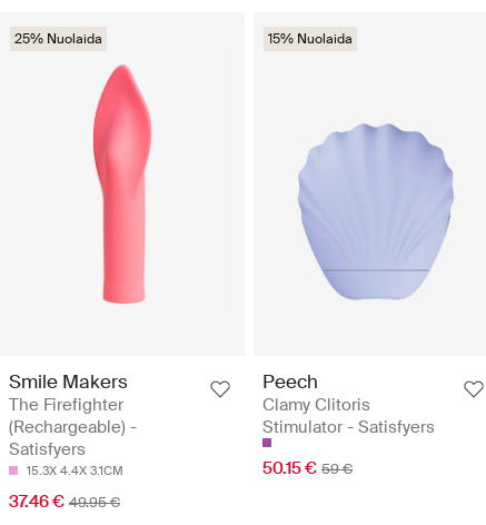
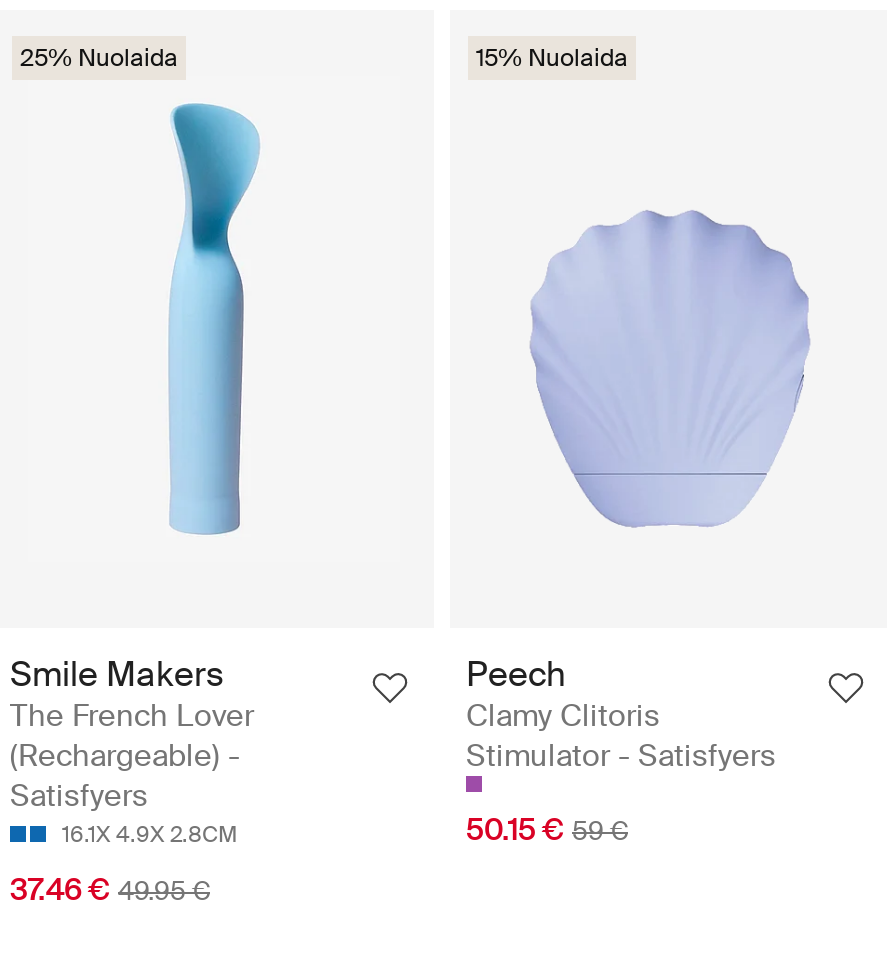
[92,65,152,305] [image] -> [162,102,266,536] [image]
[9,394,123,416] The Firefighter -> [10,696,254,736] The French Lover
[27,463,123,478] 15.3X 4.4X 3.1CM -> [62,820,238,848] 16.1X 4.9X 2.8CM

